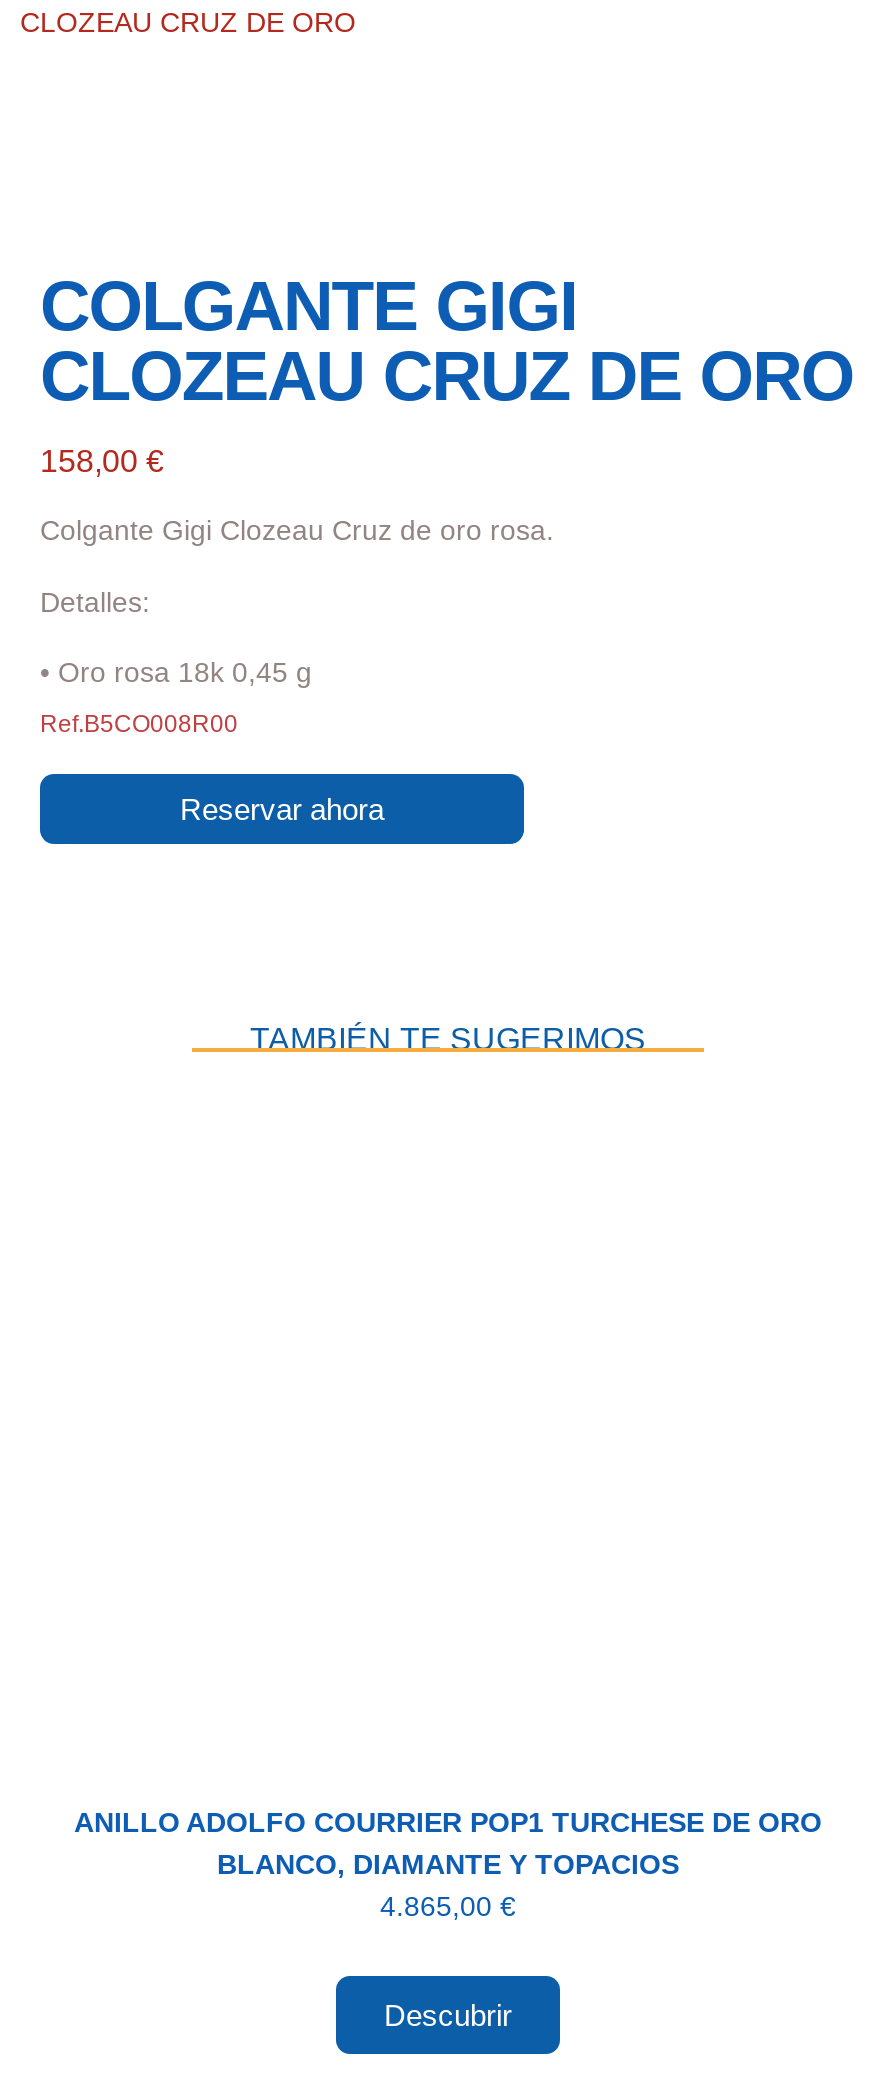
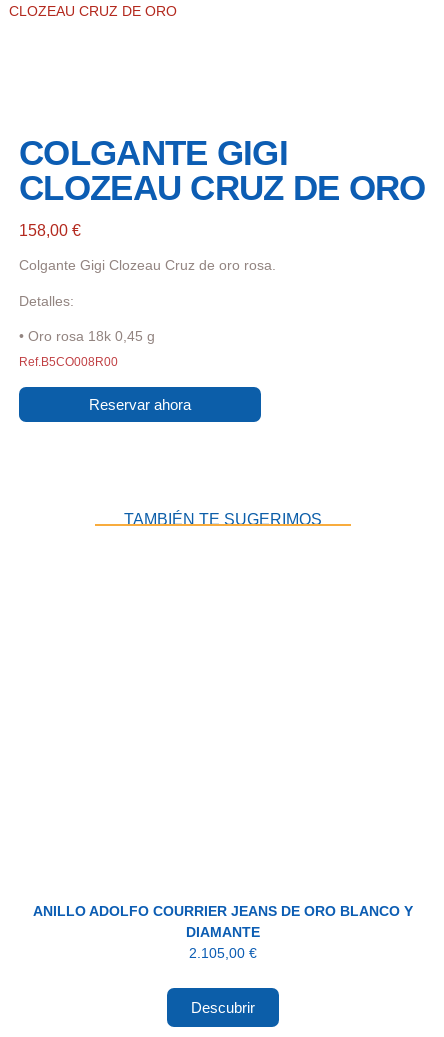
[74,1806,822,1922] ANILLO ADOLFO COURRIER POP1 TURCHESE DE ORO | BLANCO, DIAMANTE Y TOPACIOS | 4.865,00 € -> [33,903,413,961] ANILLO ADOLFO COURRIER JEANS DE ORO BLANCO Y | DIAMANTE | 2.105,00 €

